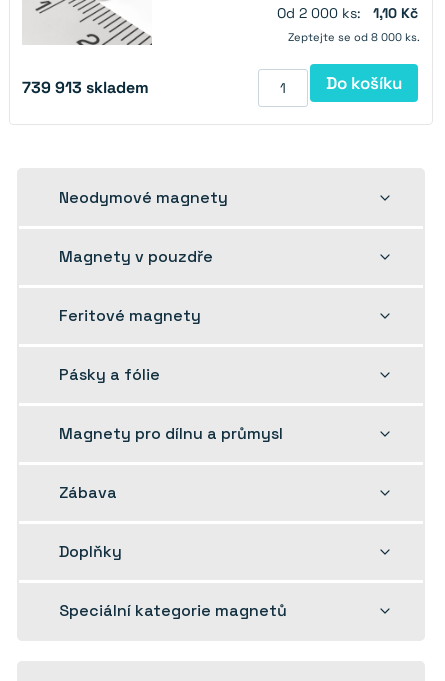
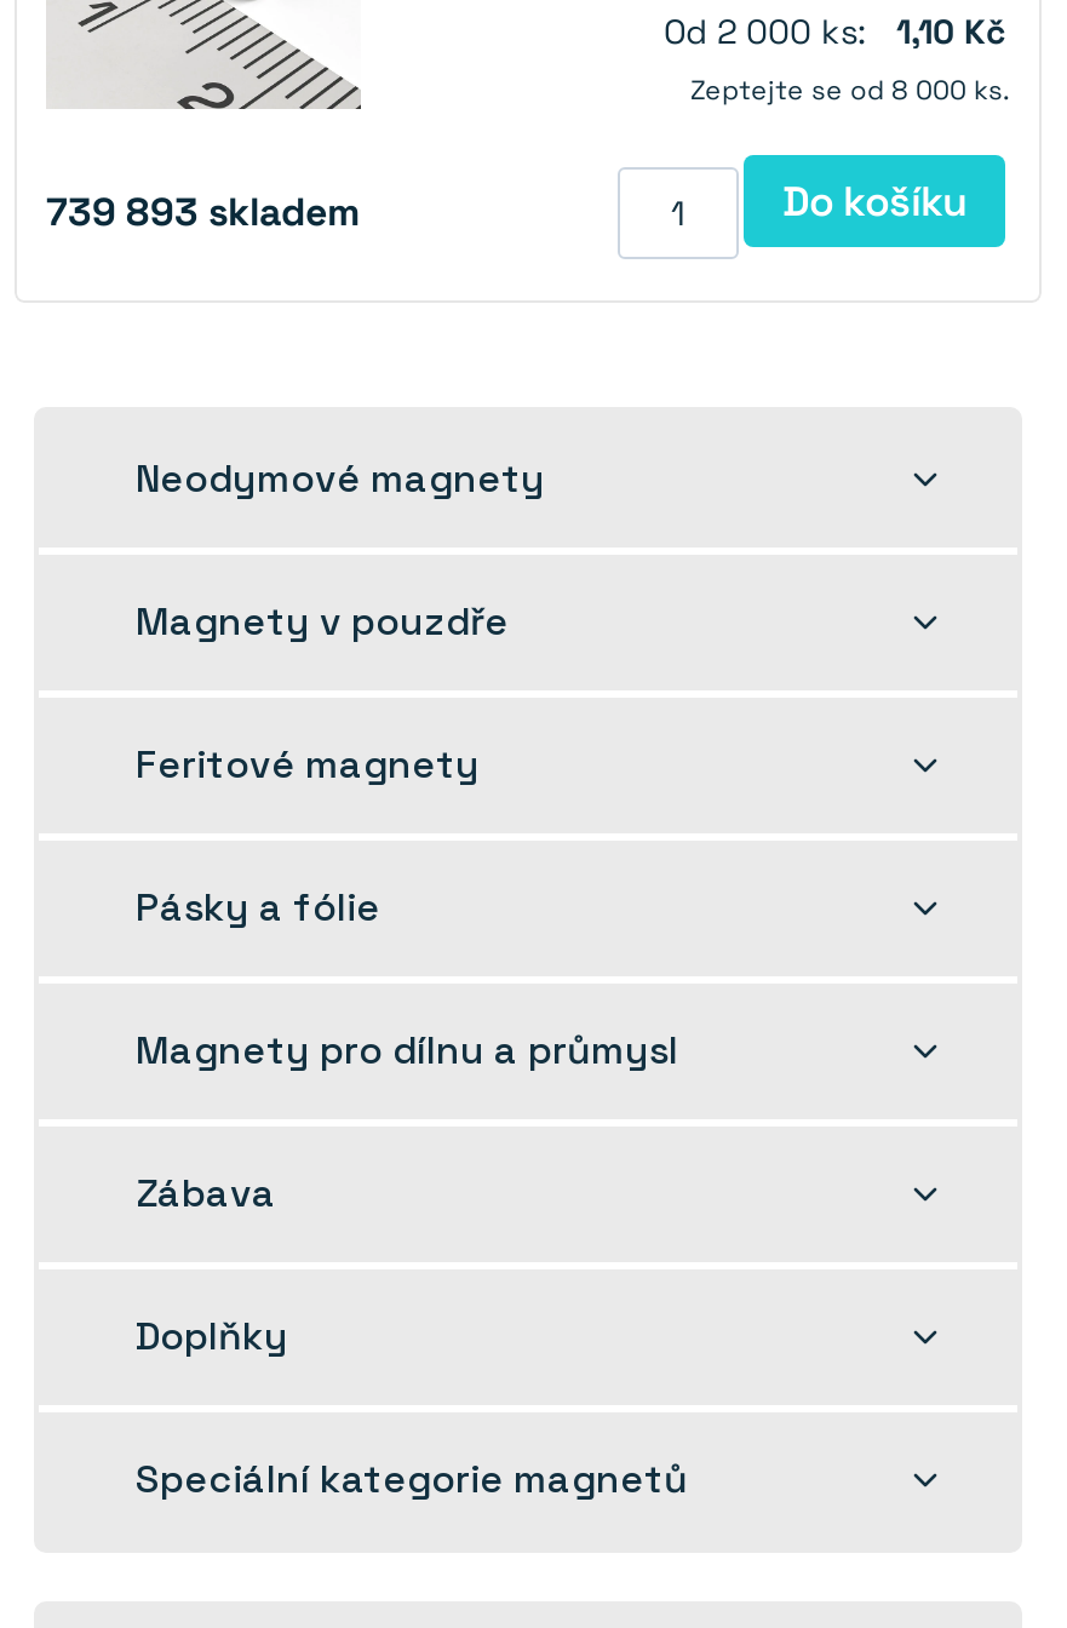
[22,77,149,98] 739 913 skladem -> [46,187,361,237] 739 893 skladem

